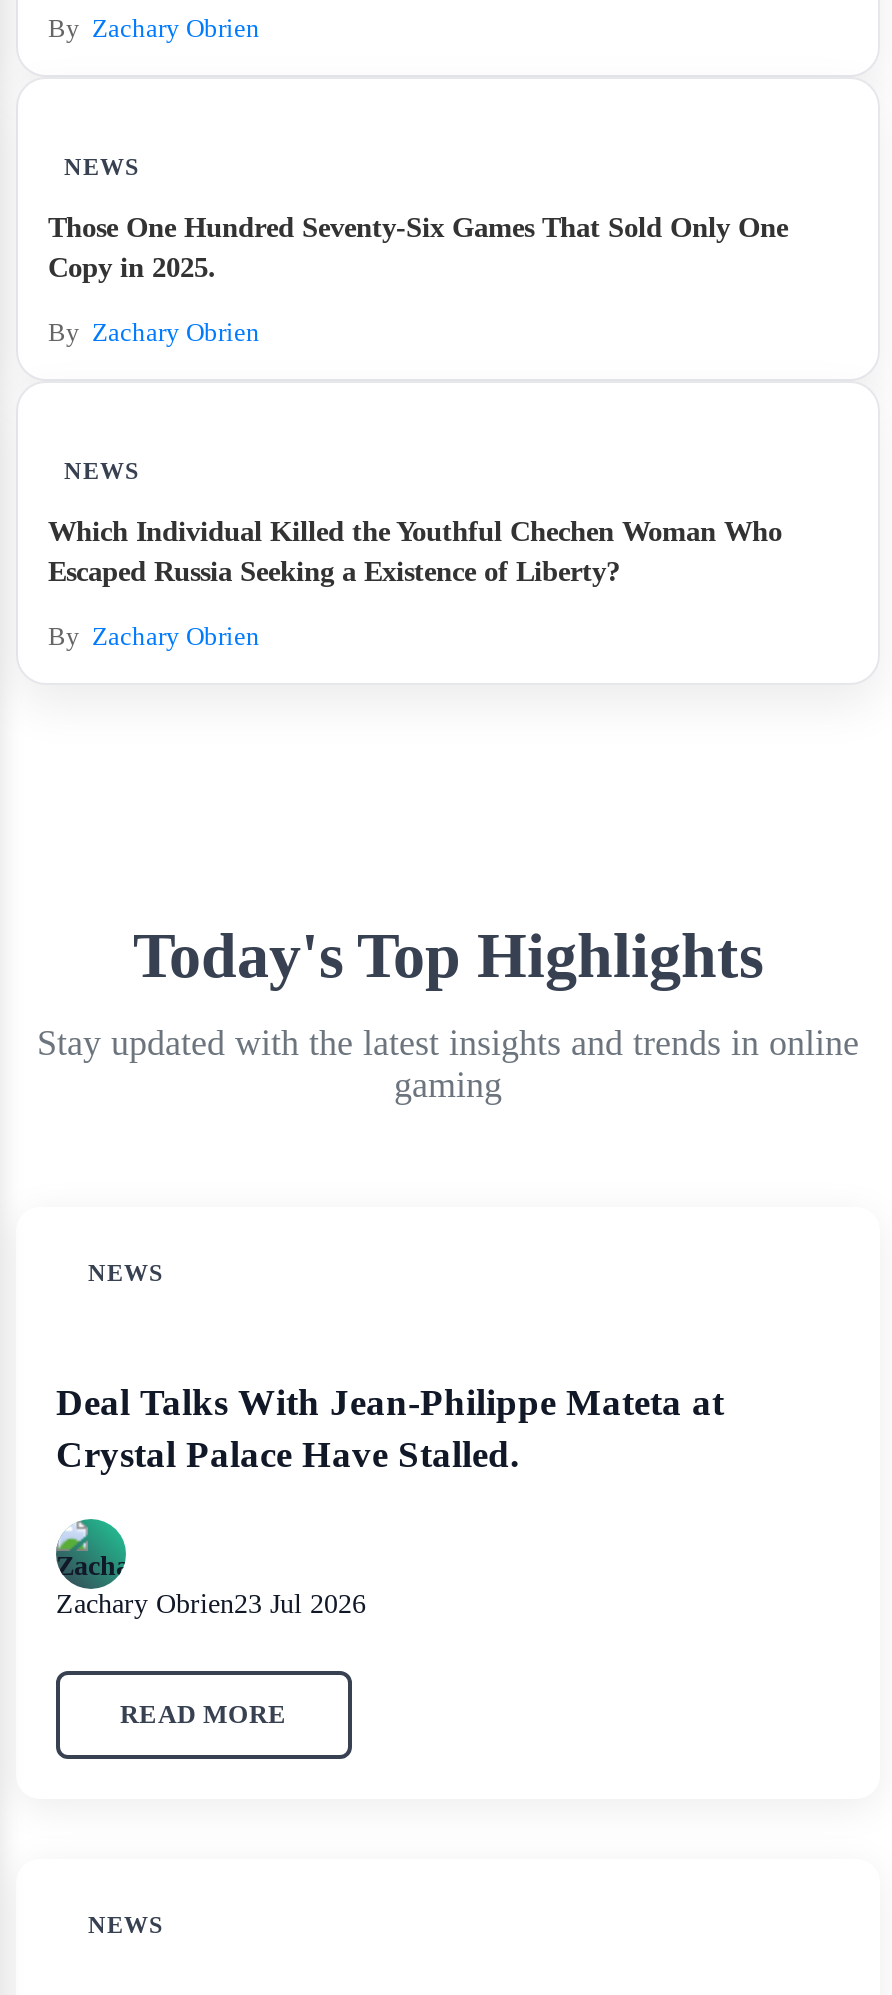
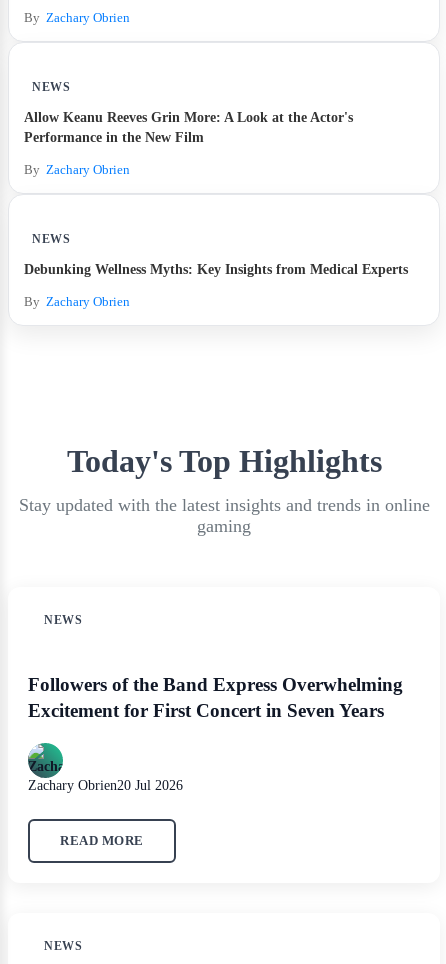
[48,211,788,283] Those One Hundred Seventy-Six Games That Sold Only One | Copy in 2025. -> [24,109,353,145] Allow Keanu Reeves Grin More: A Look at the Actor's | Performance in the New Film
[48,515,782,587] Which Individual Killed the Youthful Chechen Woman Who | Escaped Russia Seeking a Existence of Liberty? -> [24,261,408,277] Debunking Wellness Myths: Key Insights from Medical Experts
[56,1382,724,1476] Deal Talks With Jean-Philippe Mateta at | Crystal Palace Have Stalled. -> [28,674,403,721] Followers of the Band Express Overwhelming | Excitement for First Concert in Seven Years
[56,1589,366,1619] Zachary Obrien23 Jul 2026 -> [28,778,183,793] Zachary Obrien20 Jul 2026

